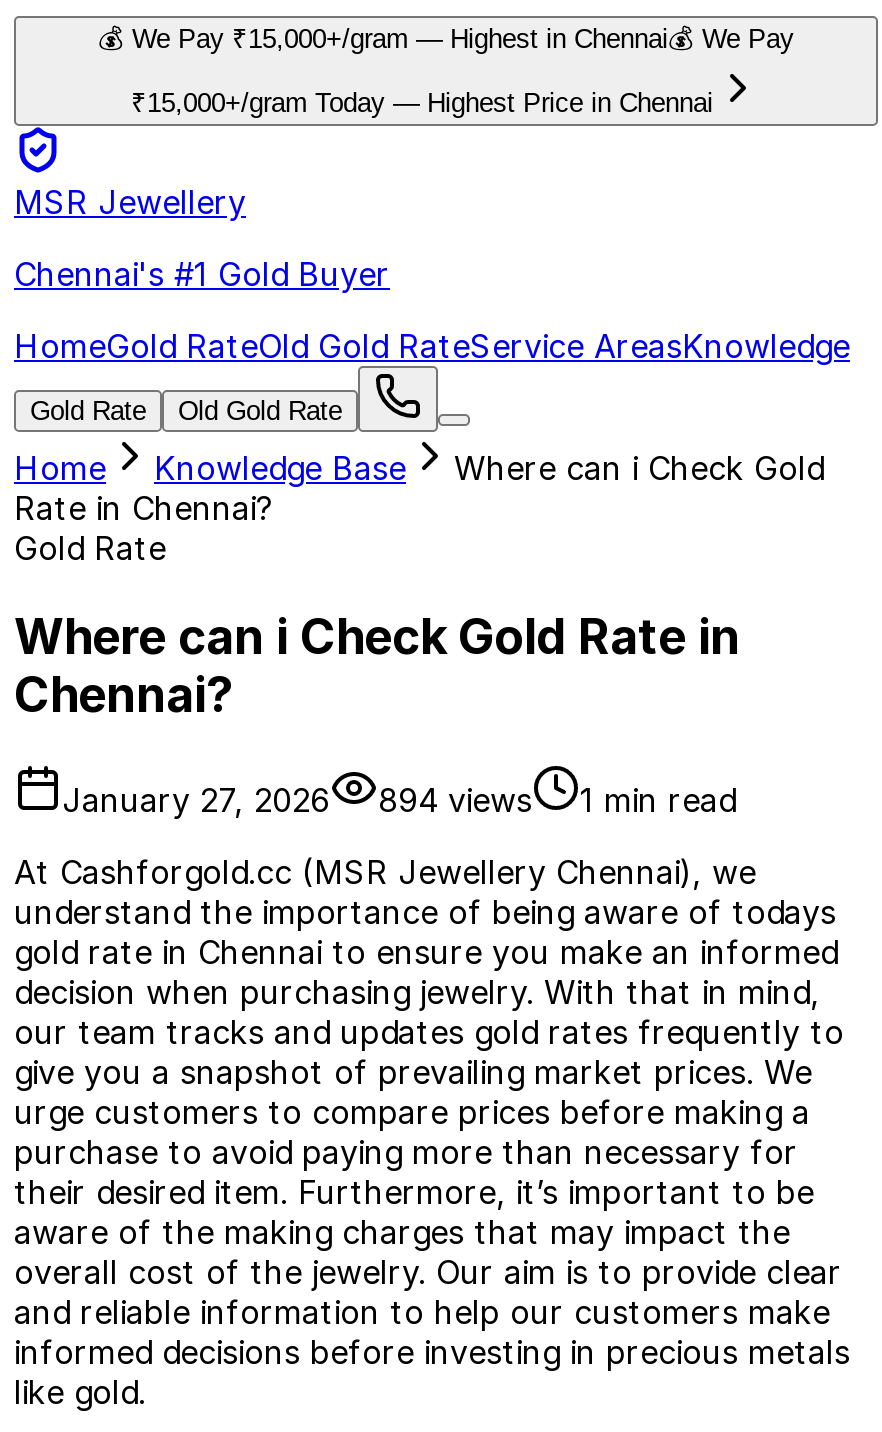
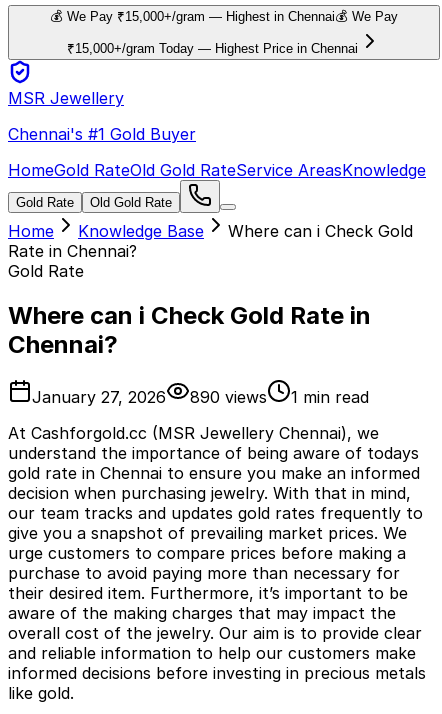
[62,780,736,820] January 27, 2026 894 views 1 min read -> [32,387,369,407] January 27, 2026 890 views 1 min read

